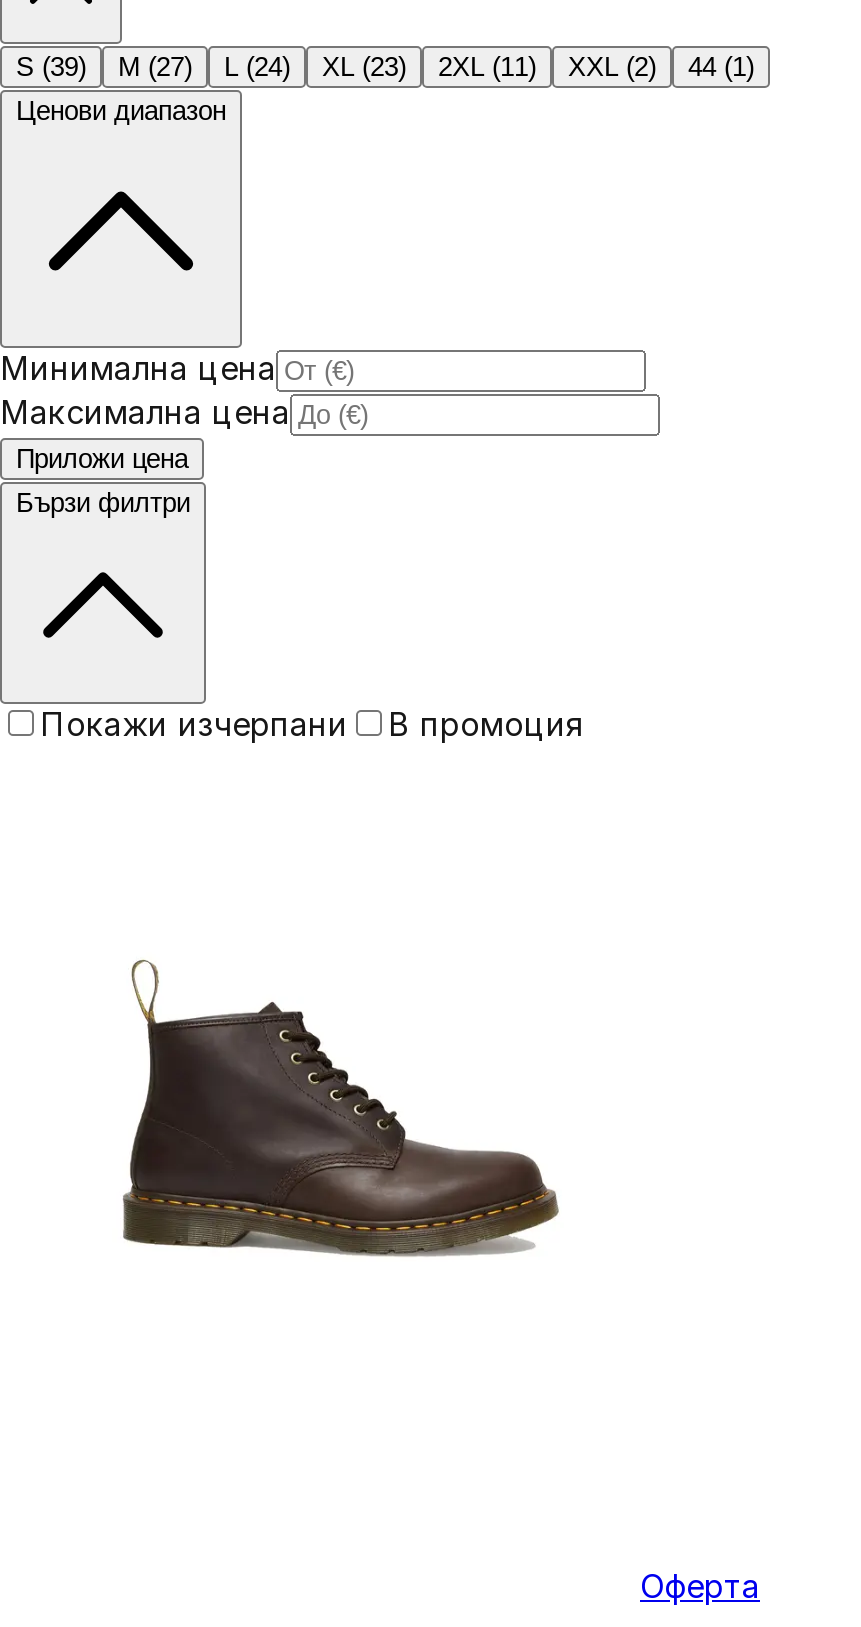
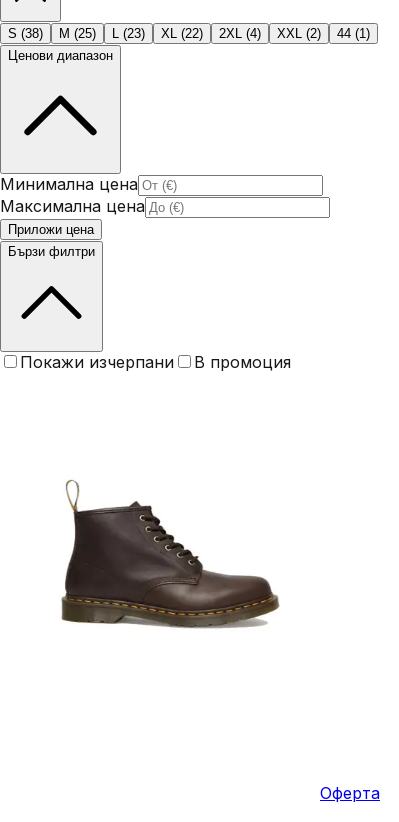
[16,51,86,81] S (39) -> [8,26,43,41] S (38)
[118,51,192,81] M (27) -> [59,26,96,41] M (25)
[224,51,290,81] L (24) -> [112,26,145,41] L (23)
[322,51,406,81] XL (23) -> [161,26,203,41] XL (22)
[438,51,536,81] 2XL (11) -> [219,26,261,41] 2XL (4)

